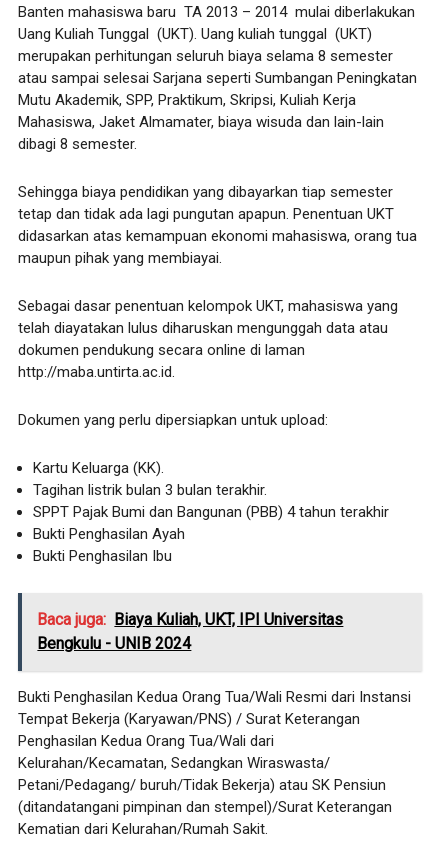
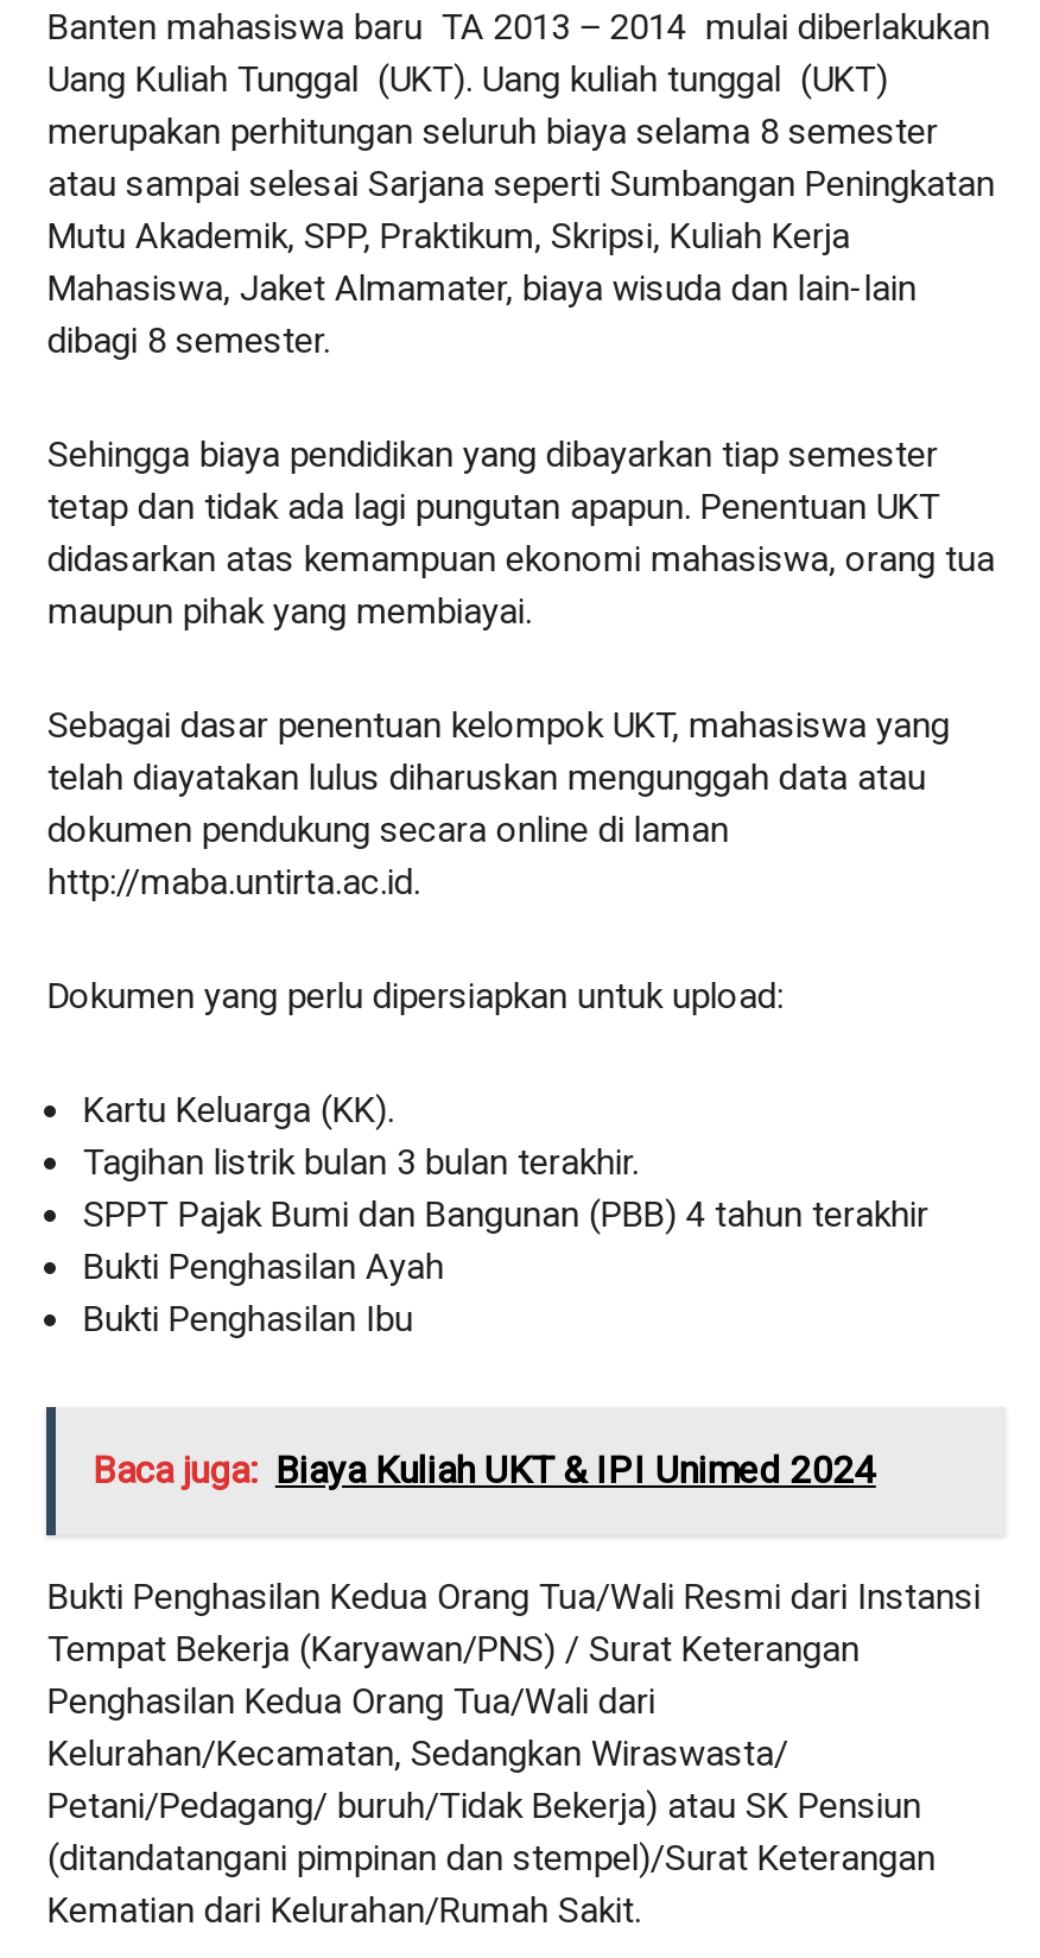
[37,610,343,653] Baca juga: Biaya Kuliah, UKT, IPI Universitas | Bengkulu - UNIB 2024 -> [92,1449,876,1494] Baca juga: Biaya Kuliah UKT & IPI Unimed 2024

